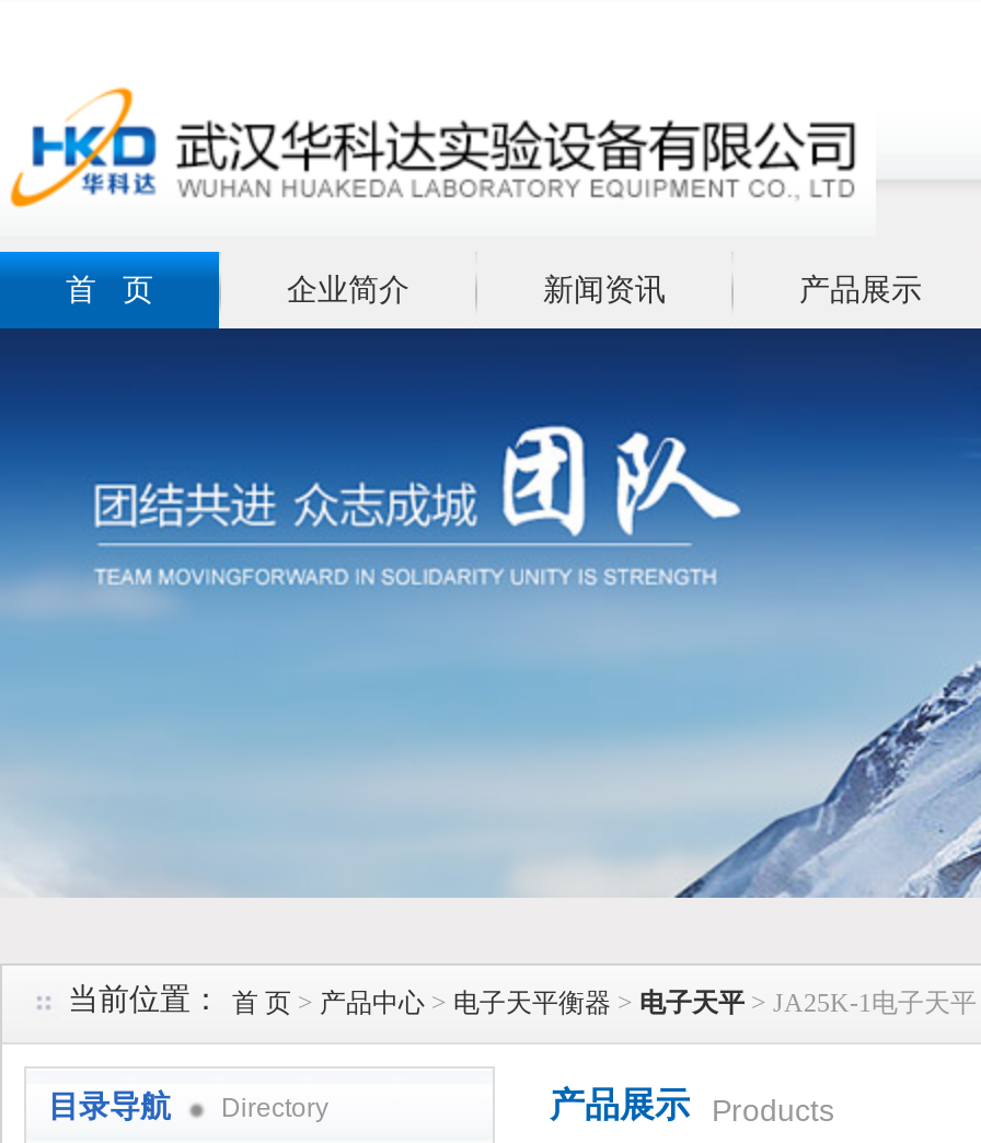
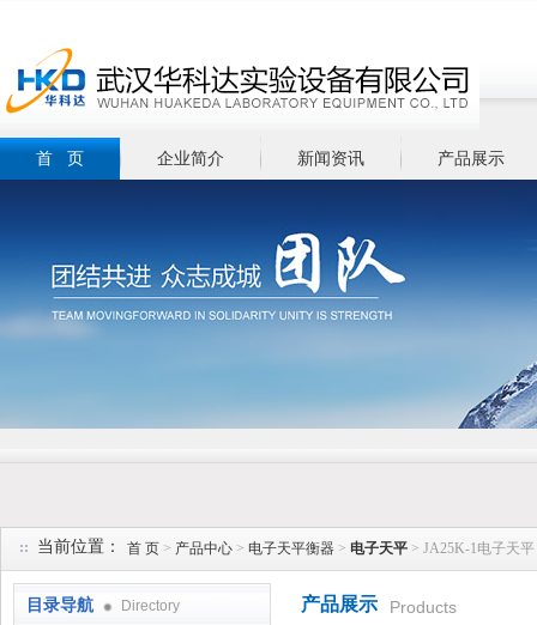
[7,784,974,900] [image] -> none

